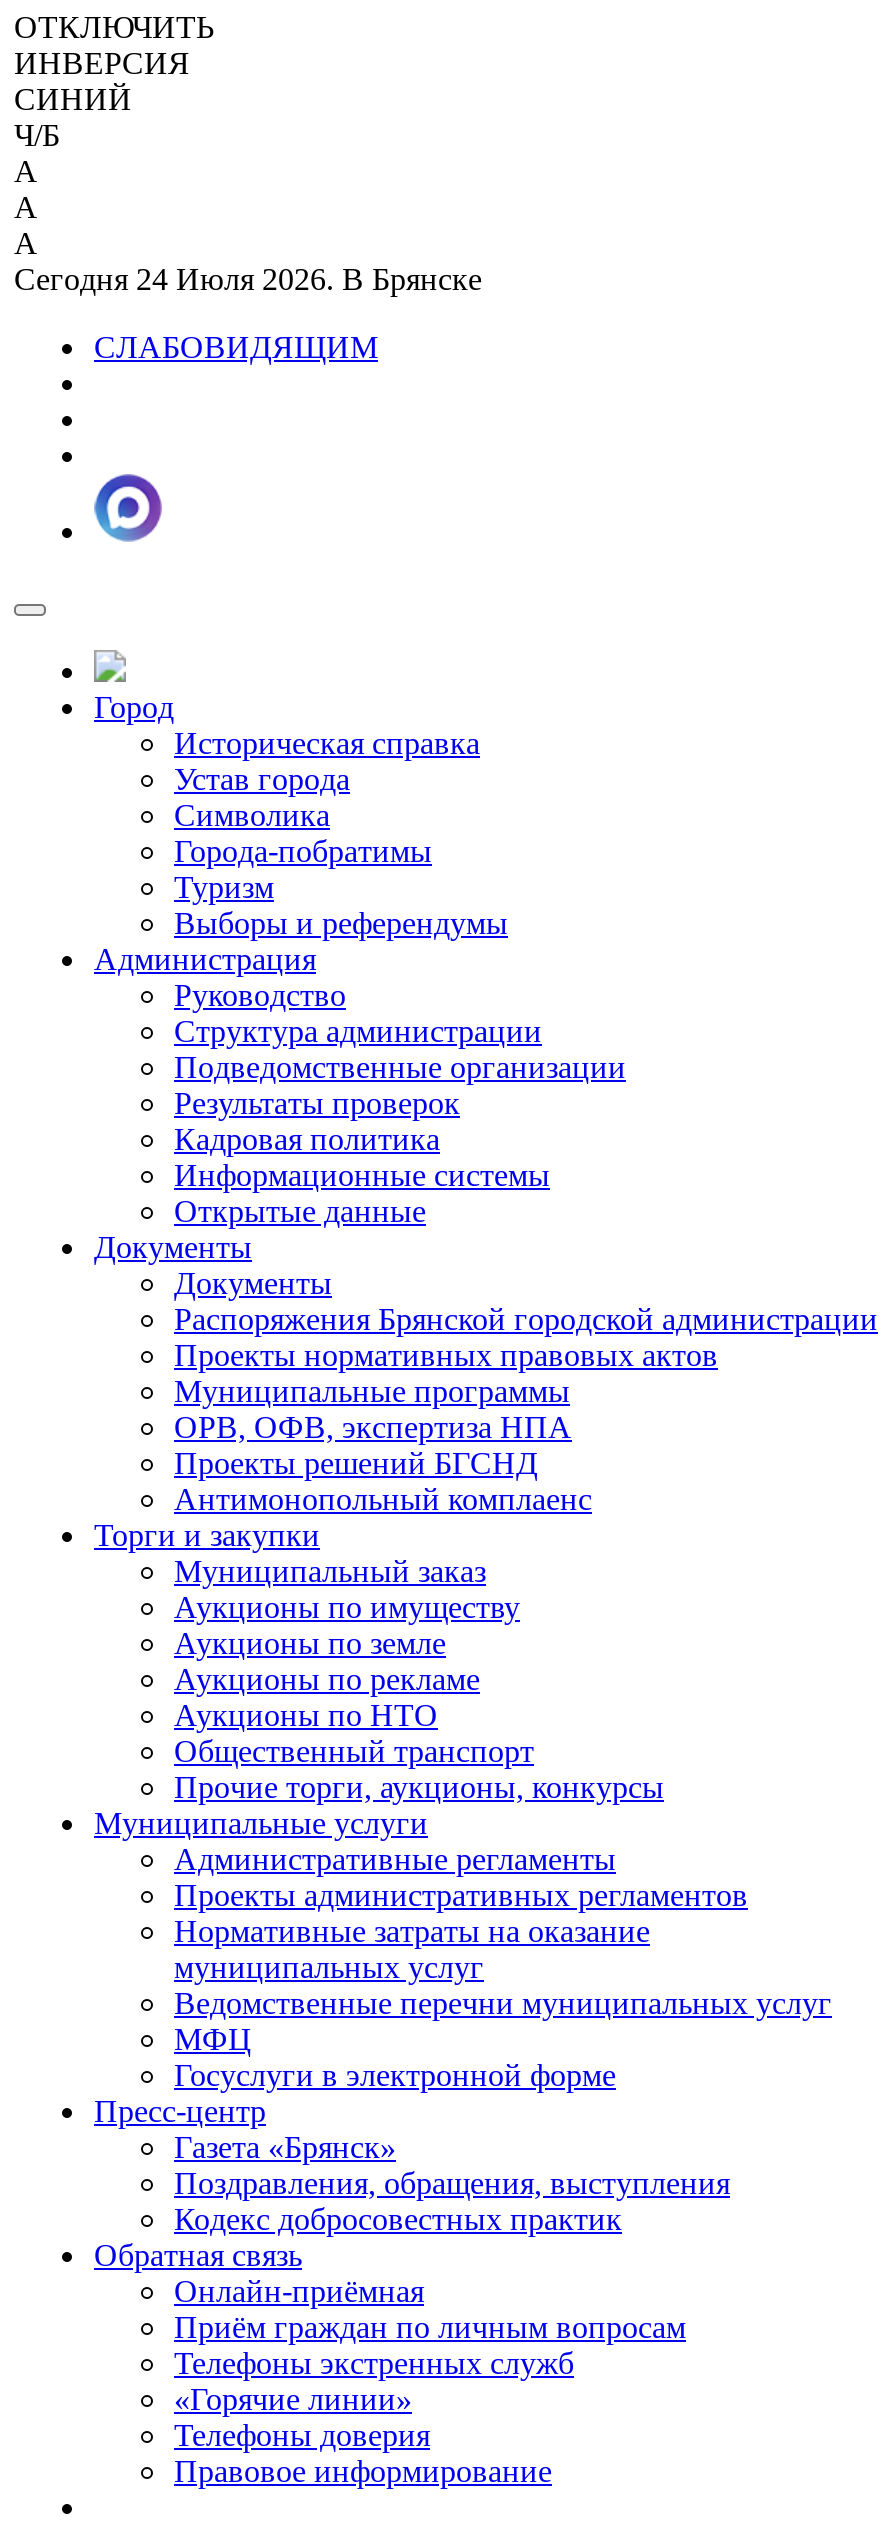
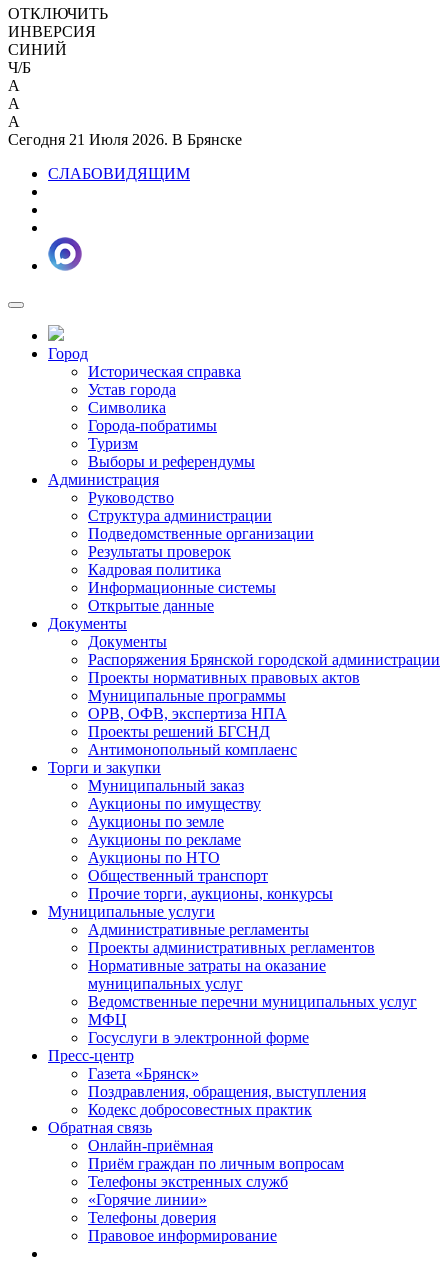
[14,262,482,296] Сегодня 24 Июля 2026. В Брянске -> [8,131,242,148] Сегодня 21 Июля 2026. В Брянске

